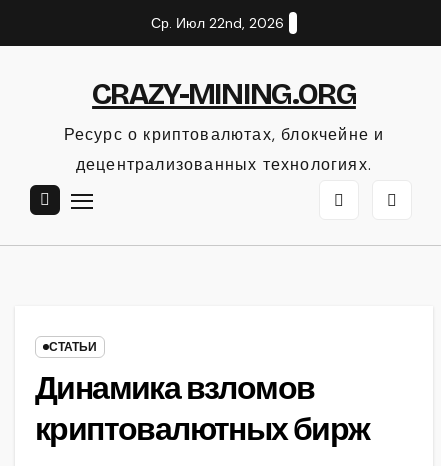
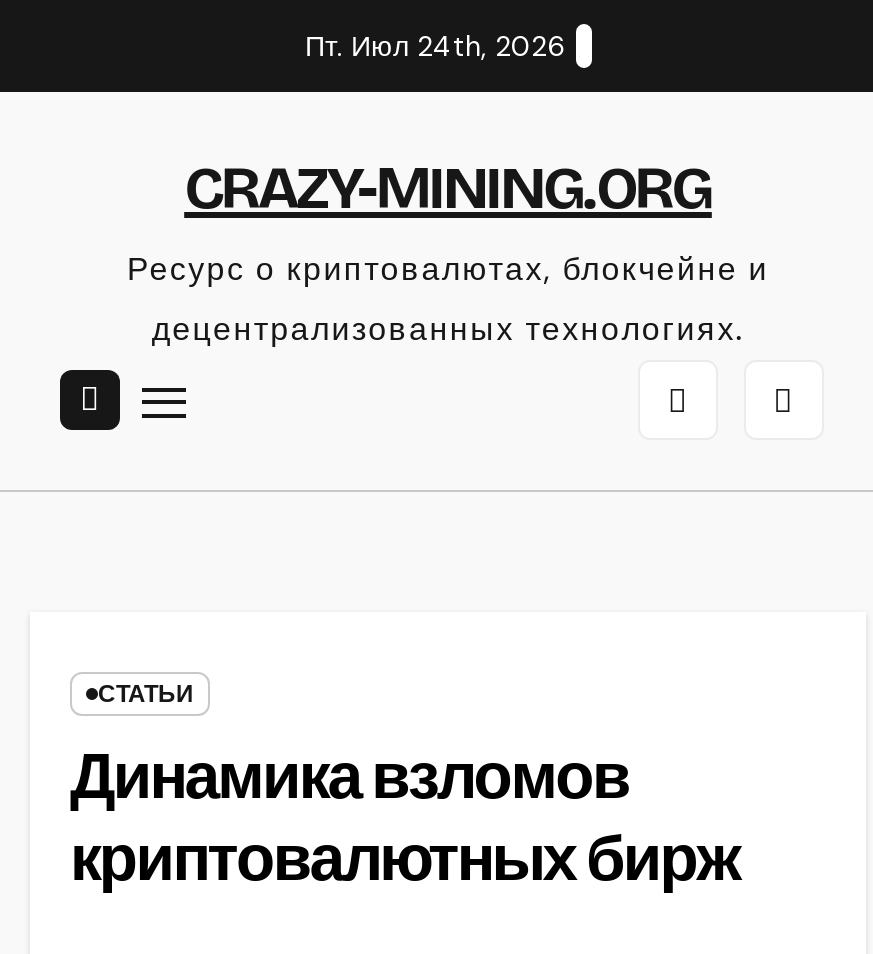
[151,14,284,32] Ср. Июл 22nd, 2026 -> [305,28,565,64] Пт. Июл 24th, 2026

